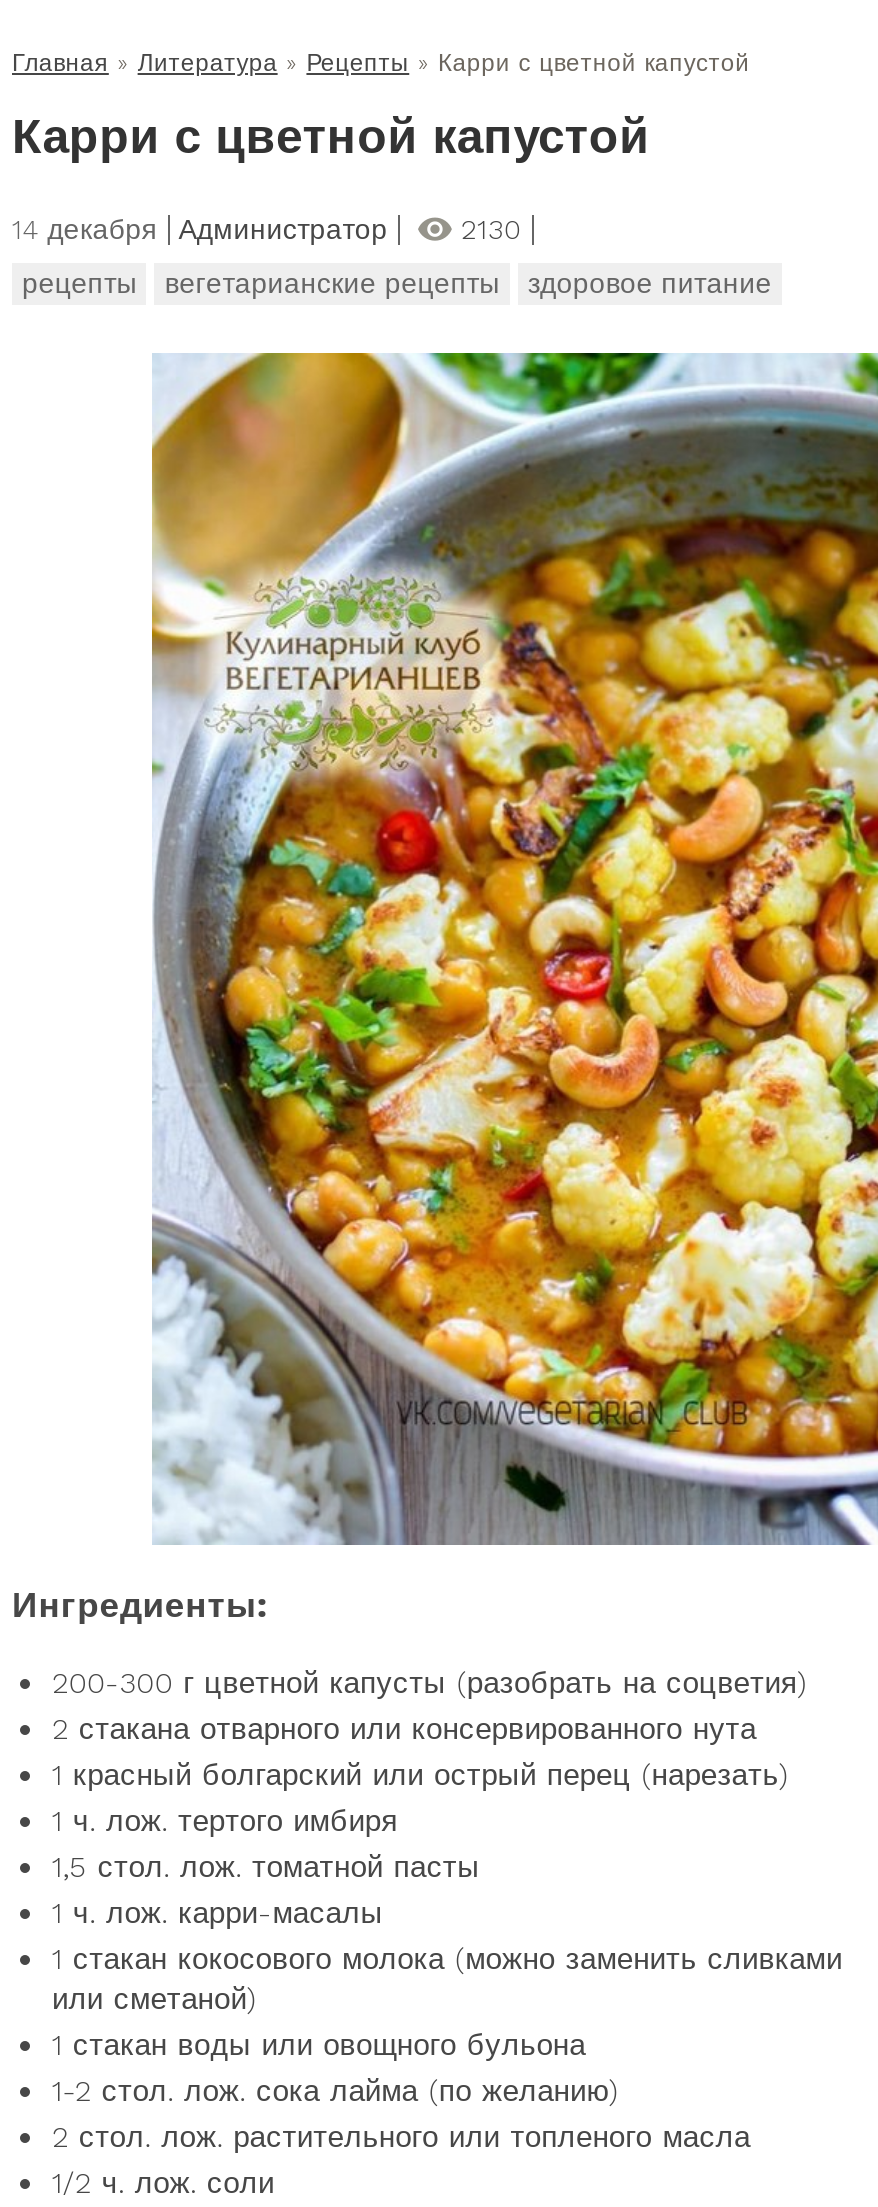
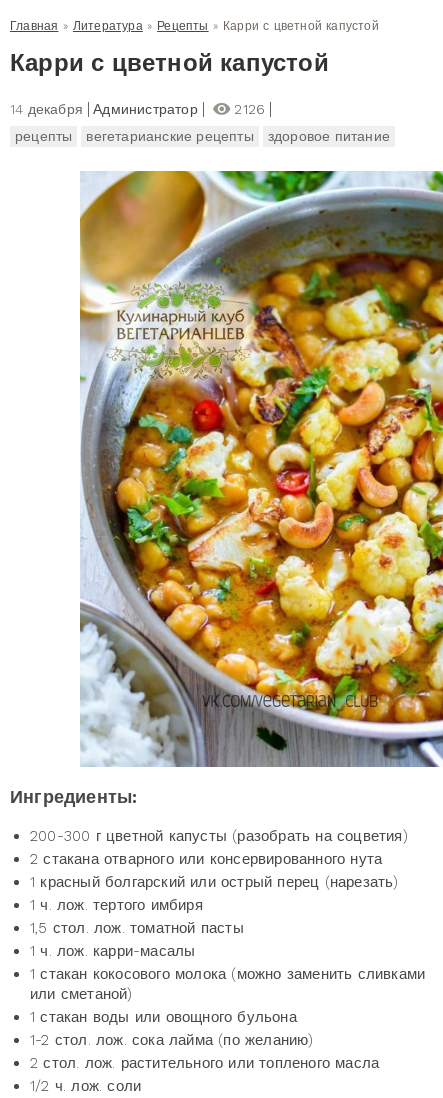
[452,213,522,245] 2130 -> [230,101,265,117] 2126

